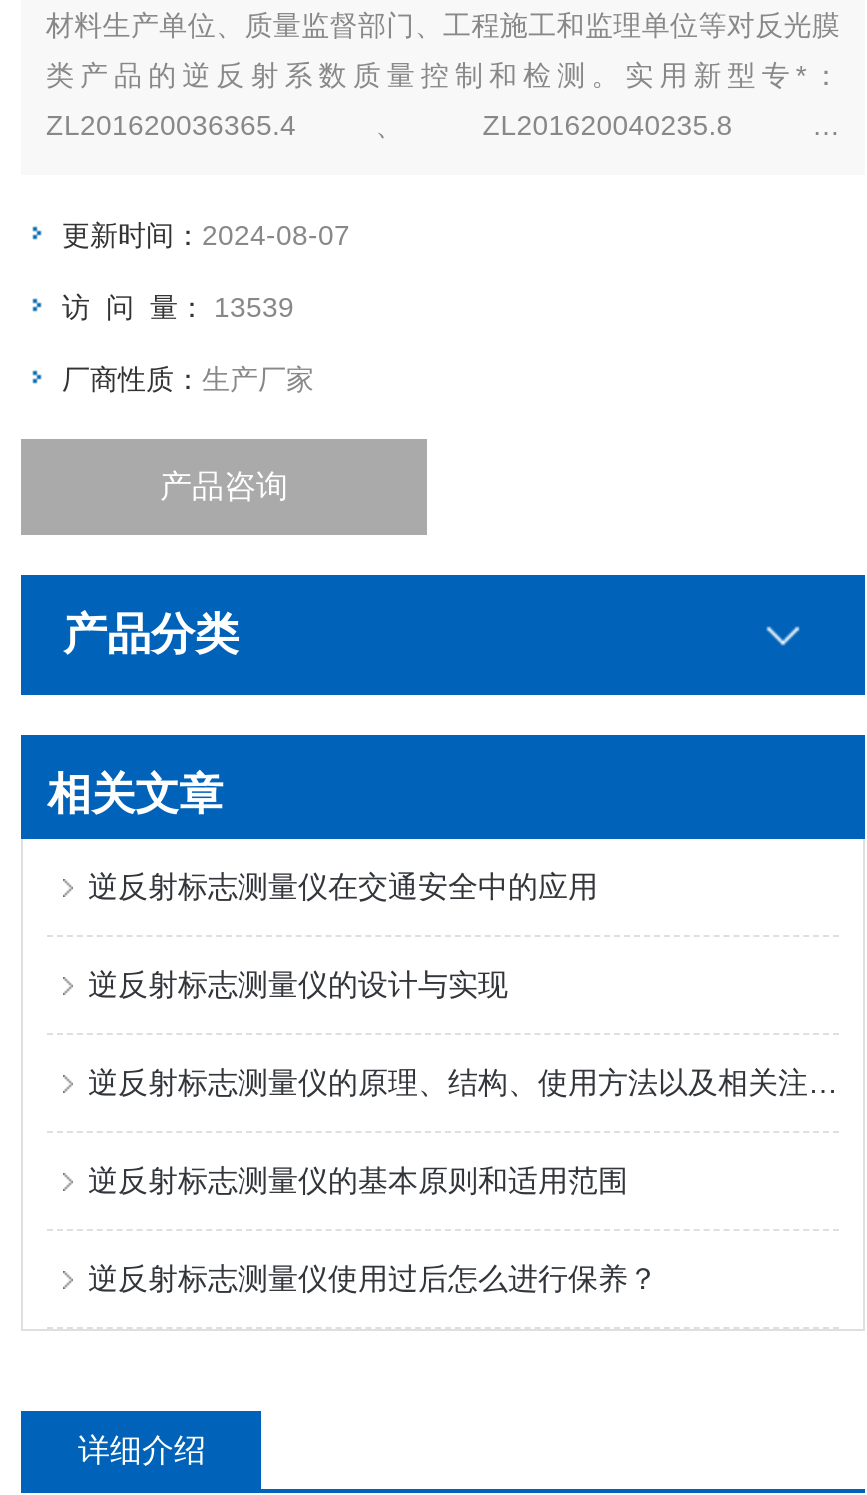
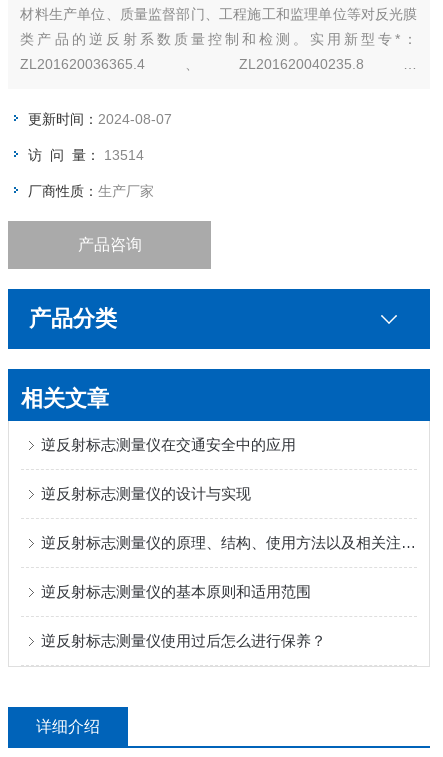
[62,291,294,323] 访 问 量：13539 -> [28,147,144,163] 访 问 量：13514

